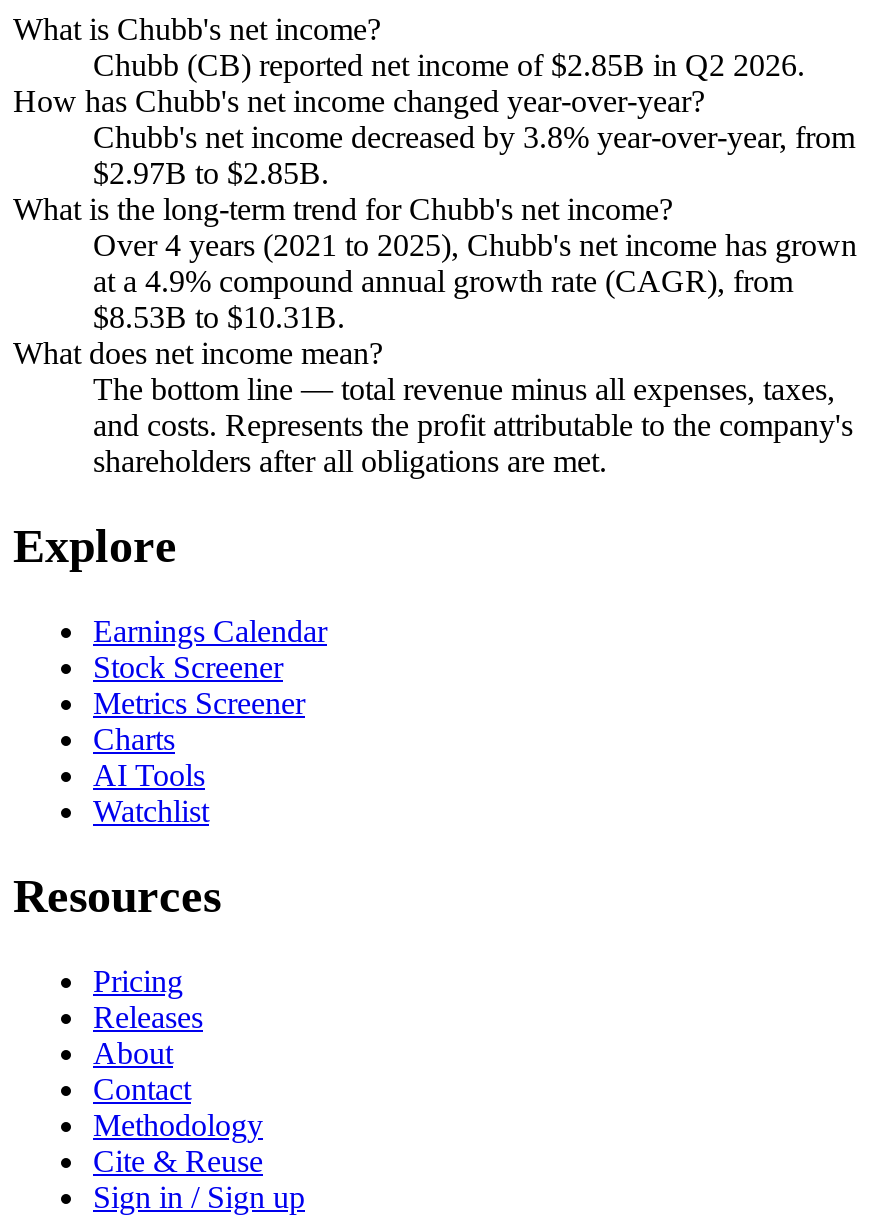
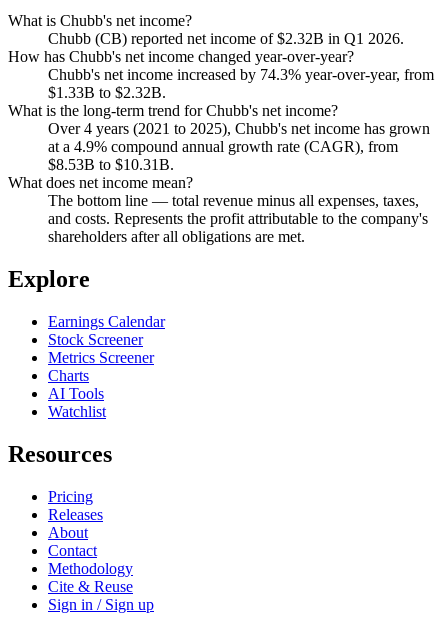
[93,48,805,82] Chubb (CB) reported net income of $2.85B in Q2 2026. -> [48,30,404,47] Chubb (CB) reported net income of $2.32B in Q1 2026.
[93,120,855,154] Chubb's net income decreased by 3.8% year-over-year, from -> [48,66,434,83] Chubb's net income increased by 74.3% year-over-year, from
[93,156,329,190] $2.97B to $2.85B. -> [48,84,166,101] $1.33B to $2.32B.

